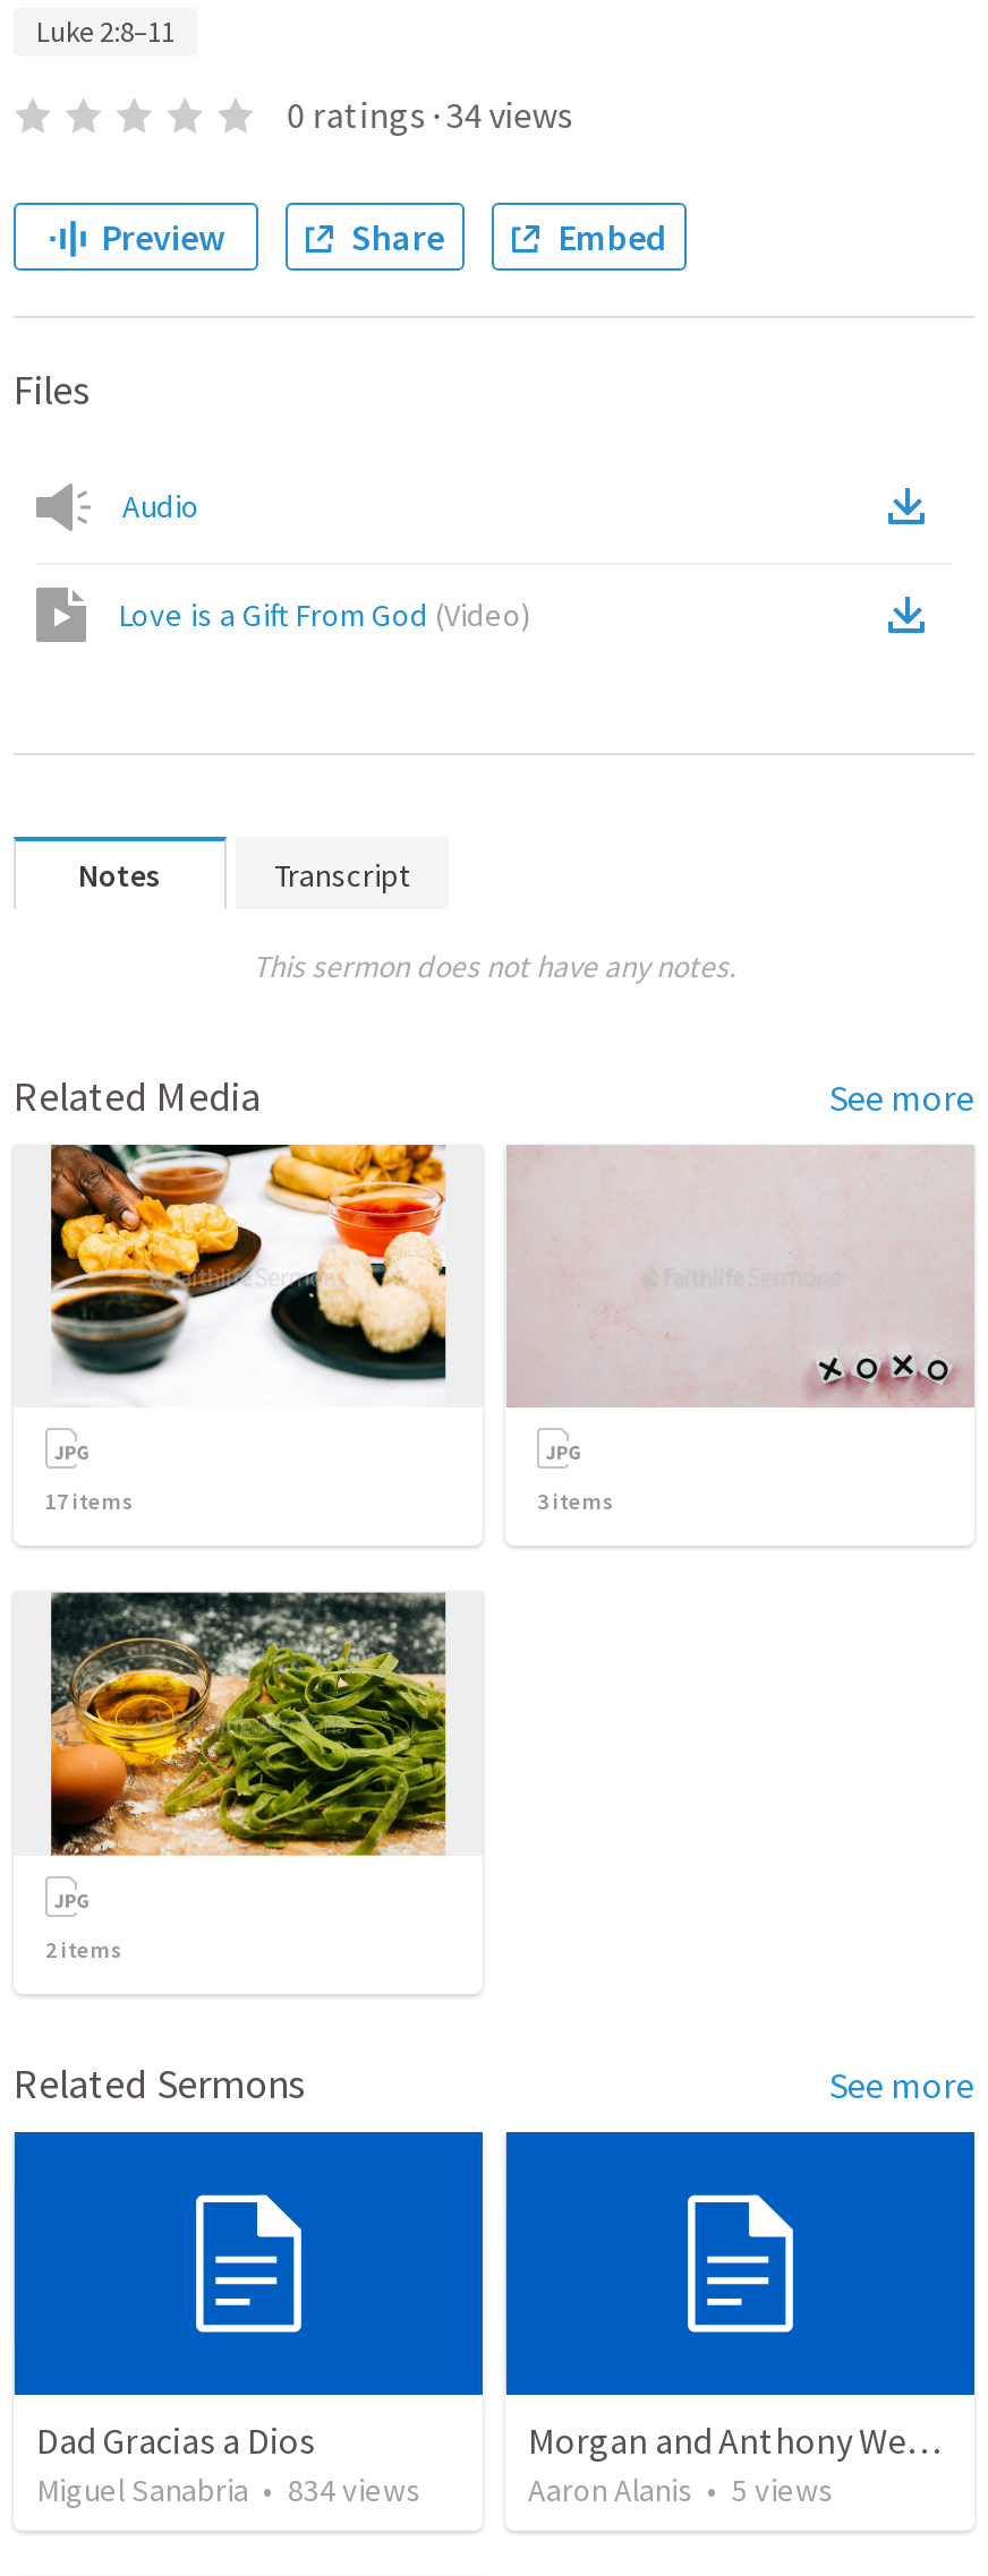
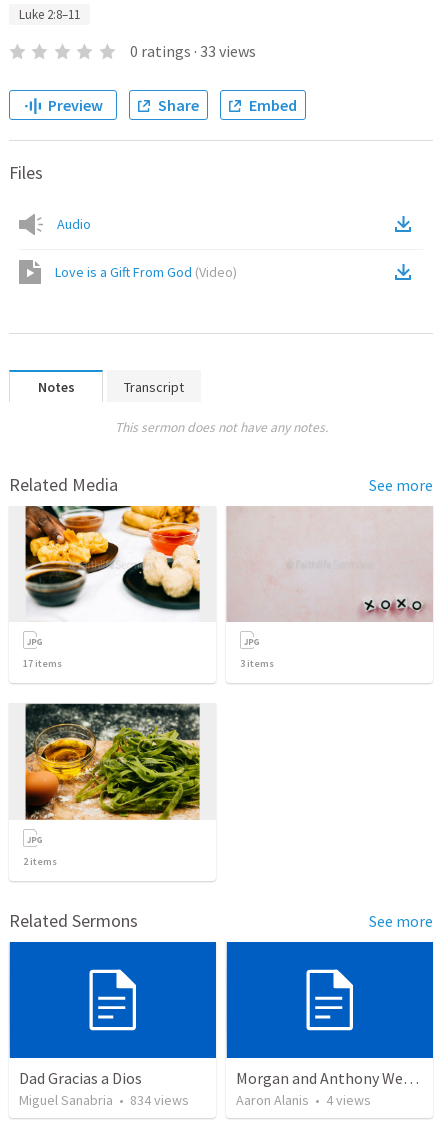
[287,92,573,137] 0 ratings · 34 views -> [130,41,256,61] 0 ratings · 33 views
[528,2470,834,2511] Aaron Alanis • 5 views -> [236,1091,371,1109] Aaron Alanis • 4 views

